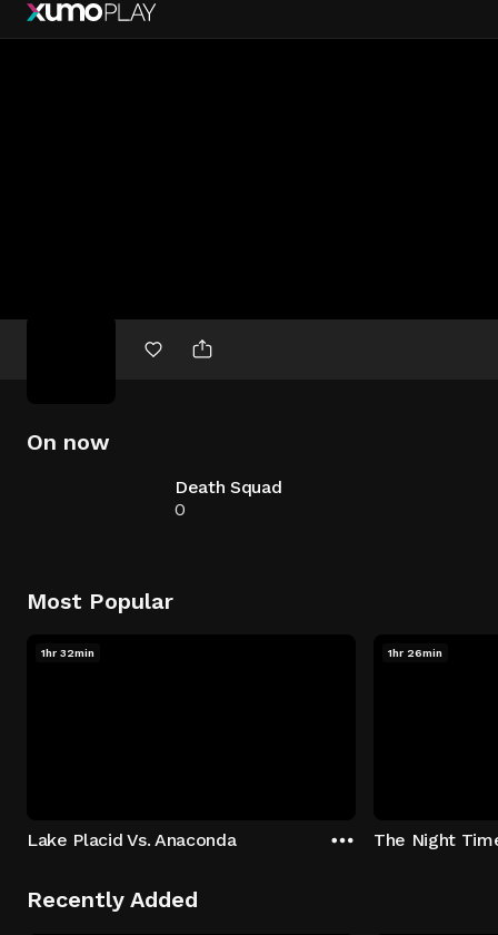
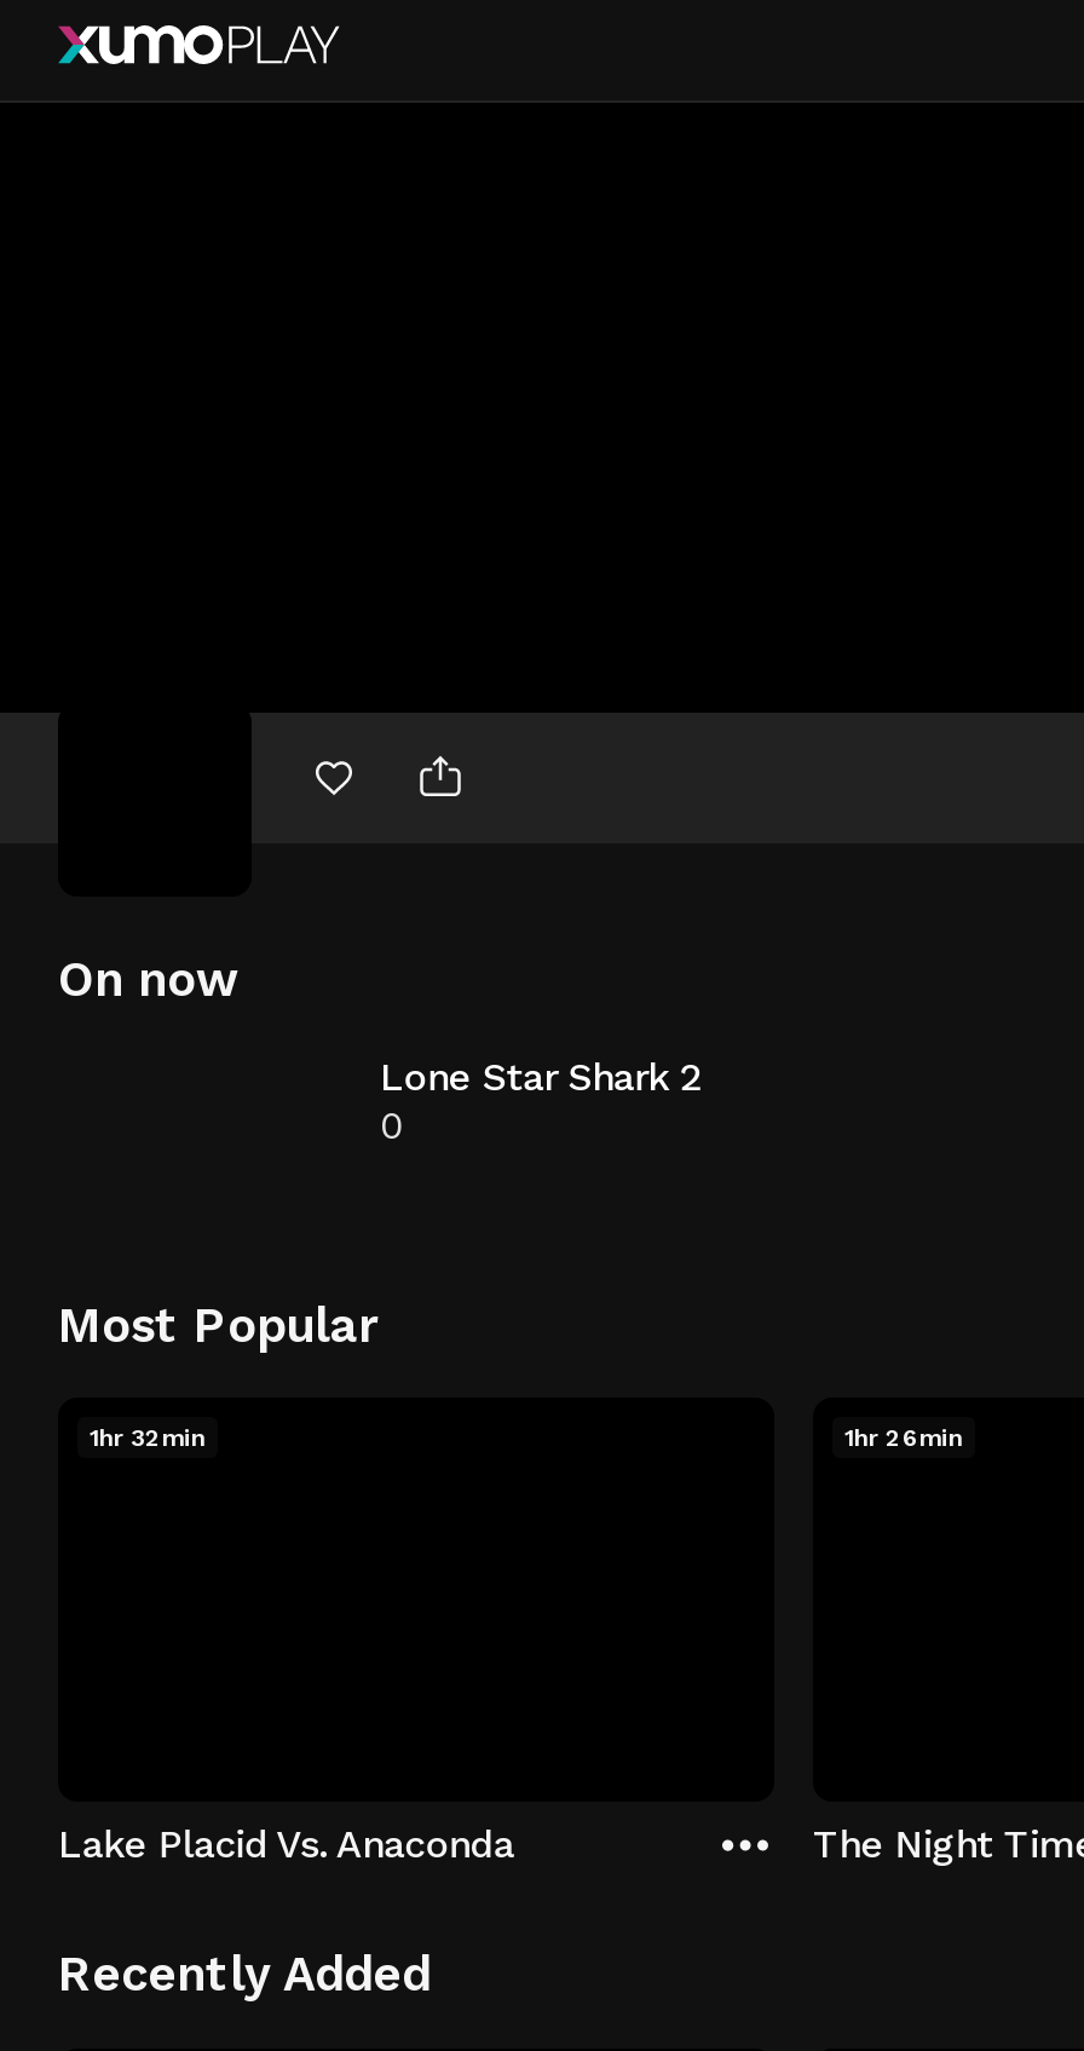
[175,476,282,498] Death Squad -> [380,1054,701,1100] Lone Star Shark 2

